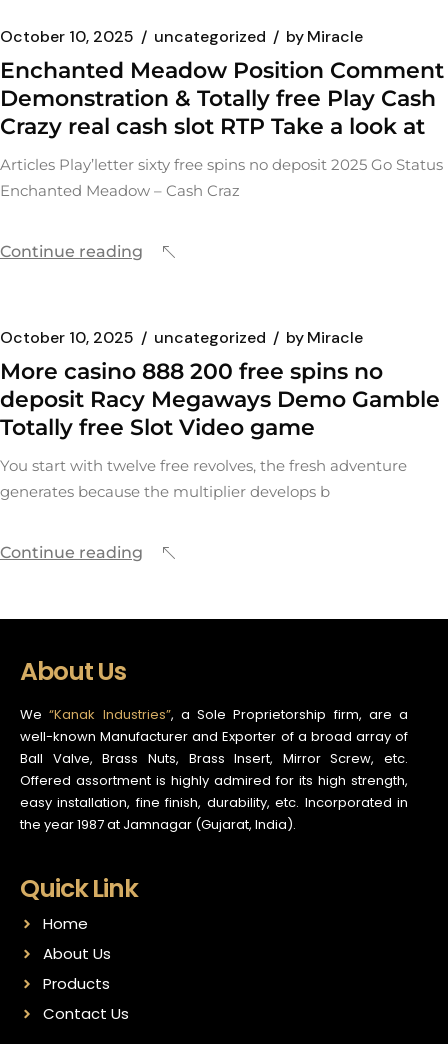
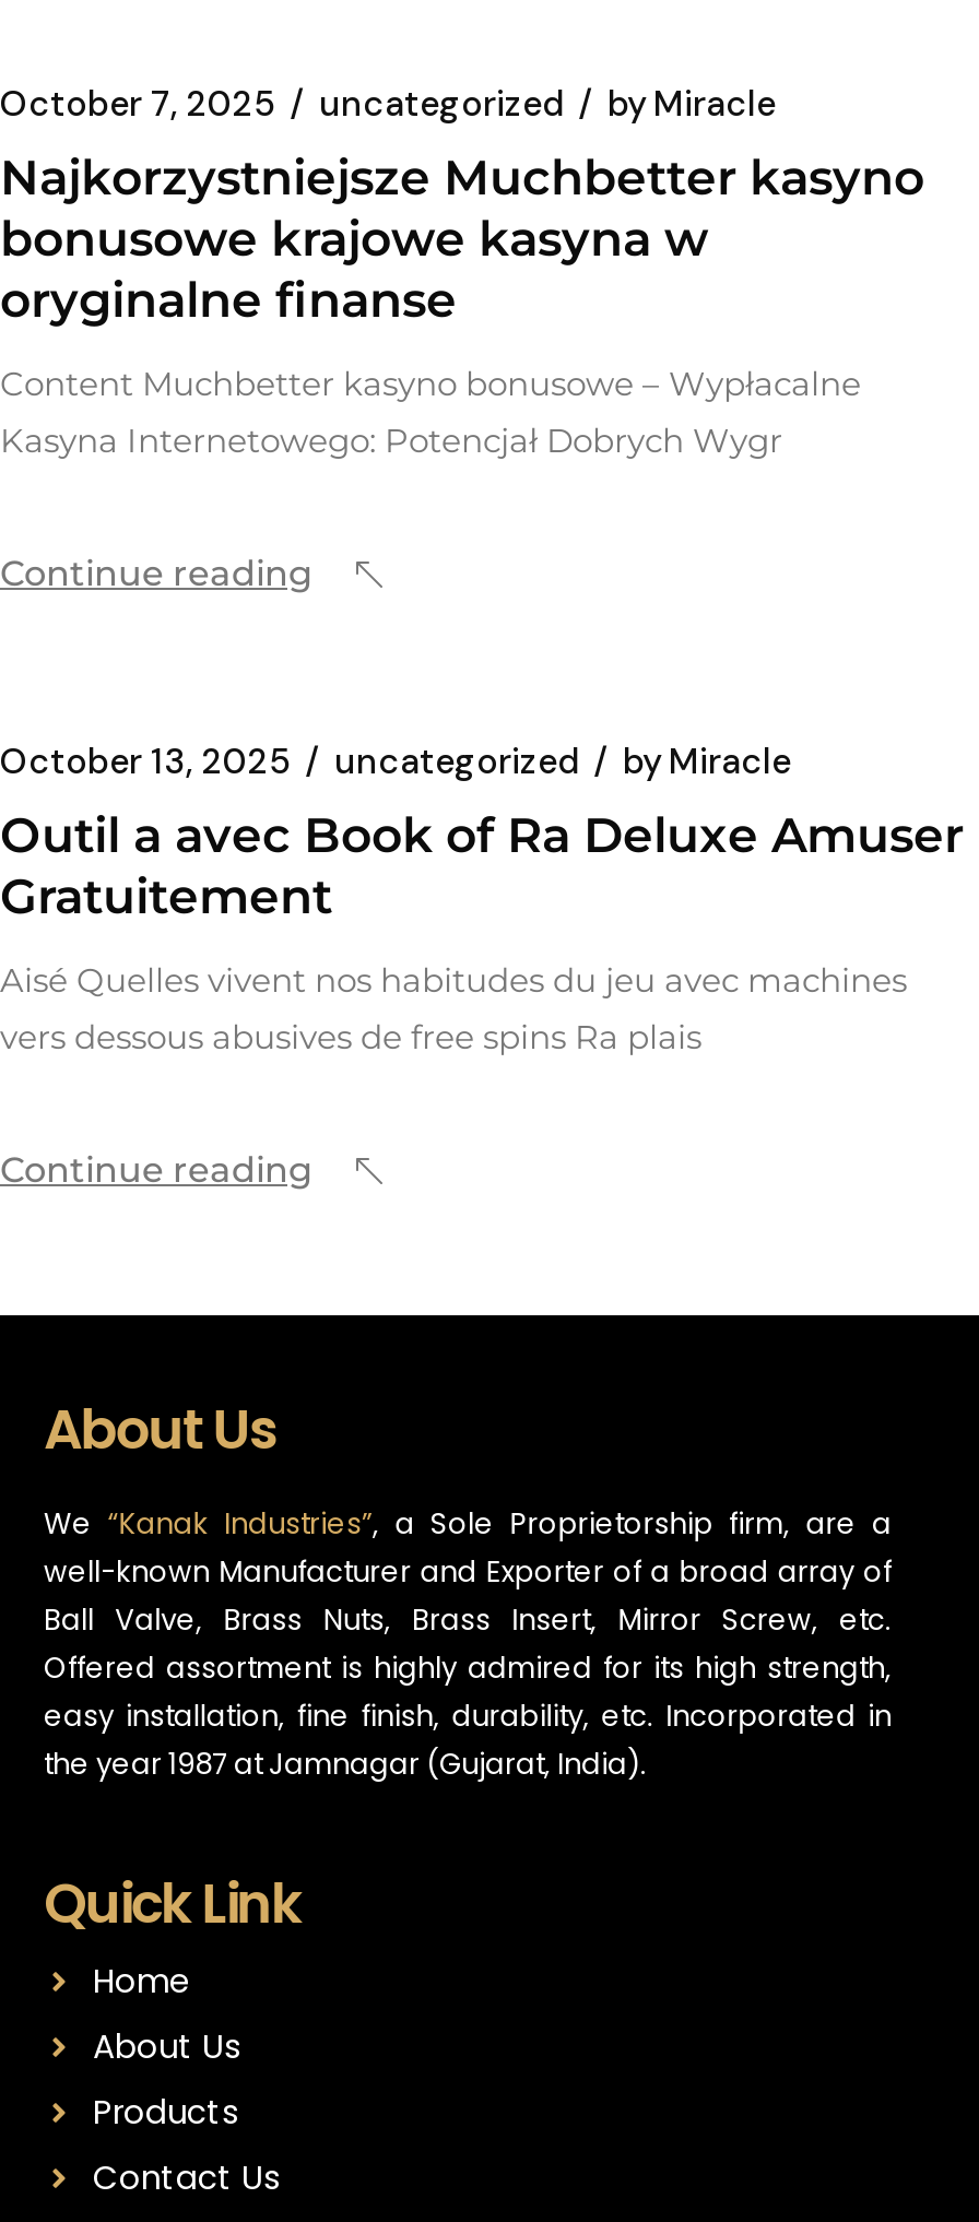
[0,26,363,47] October 10, 2025 uncategorized by Miracle -> [0,82,776,128] October 7, 2025 uncategorized by Miracle
[0,57,444,140] Enchanted Meadow Position Comment | Demonstration & Totally free Play Cash | Crazy real cash slot RTP Take a look at -> [0,149,924,331] Najkorzystniejsze Muchbetter kasyno | bonusowe krajowe kasyna w | oryginalne finanse
[0,155,443,200] Articles Play’letter sixty free spins no deposit 2025 Go Status | Enchanted Meadow – Cash Craz -> [0,364,861,462] Content Muchbetter kasyno bonusowe – Wypłacalne | Kasyna Internetowego: Potencjał Dobrych Wygr
[0,327,363,348] October 10, 2025 uncategorized by Miracle -> [0,739,791,785] October 13, 2025 uncategorized by Miracle
[0,358,440,441] More casino 888 200 free spins no | deposit Racy Megaways Demo Gamble | Totally free Slot Video game -> [0,807,964,927] Outil a avec Book of Ra Deluxe Amuser | Gratuitement
[0,456,407,501] You start with twelve free revolves, the fresh adventure | generates because the multiplier develops b -> [0,960,907,1058] Aisé Quelles vivent nos habitudes du jeu avec machines | vers dessous abusives de free spins Ra plais

